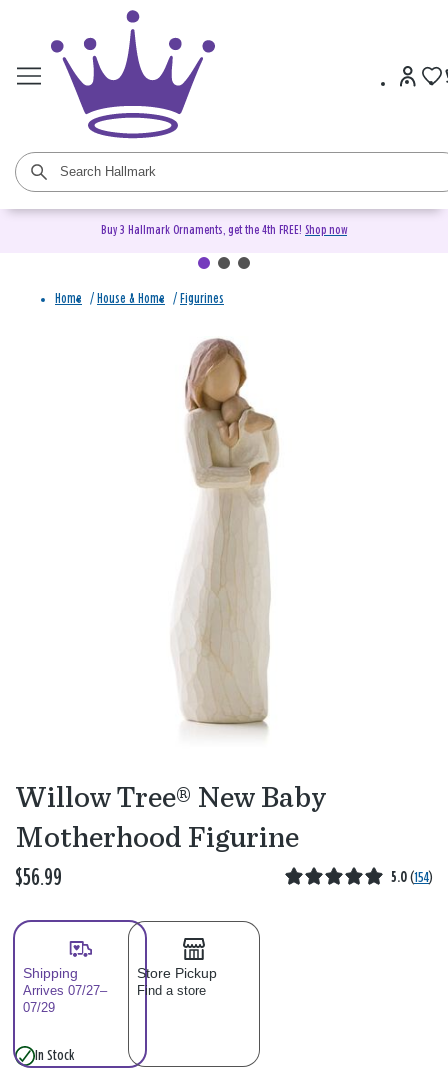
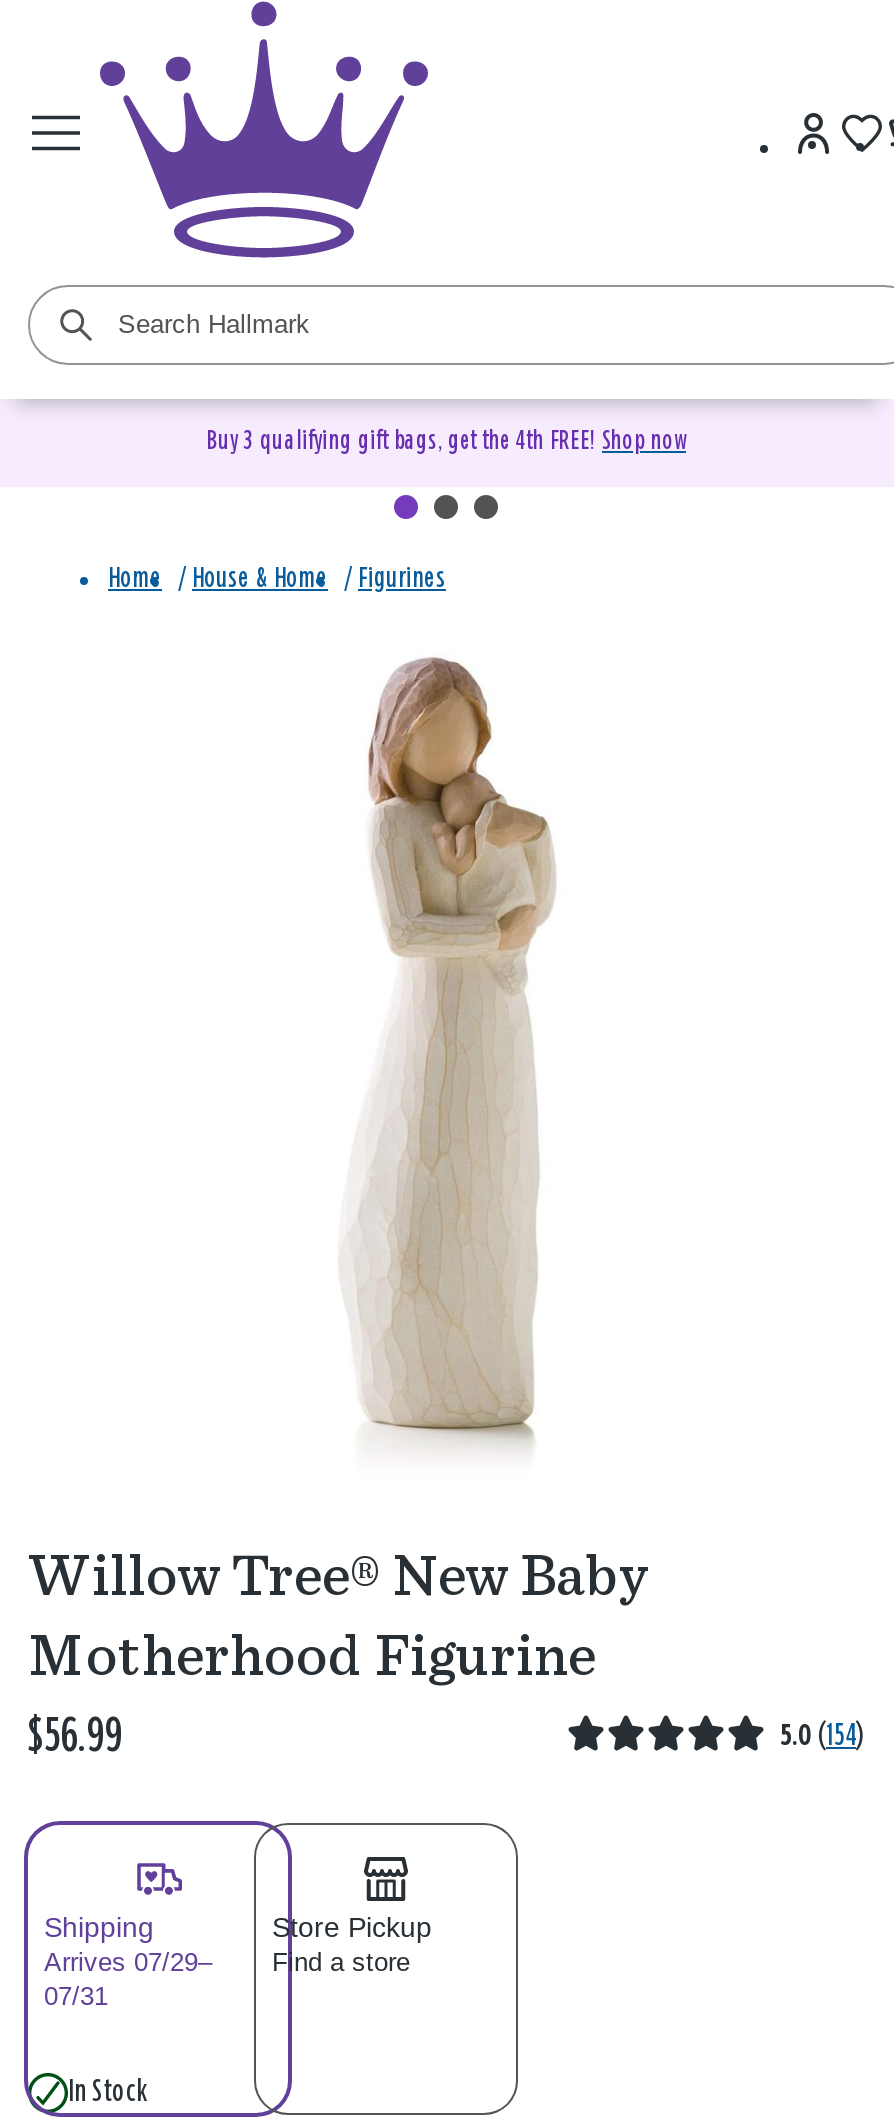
[101,224,347,237] Buy 3 Hallmark Ornaments, get the 4th FREE! Shop now -> [206,429,686,455] Buy 3 qualifying gift bags, get the 4th FREE! Shop now
[23,983,206,998] Arrives 07/27– Find a store -> [44,1947,410,1977] Arrives 07/29– Find a store
[23,1000,55,1015] 07/29 -> [44,1981,108,2011] 07/31

